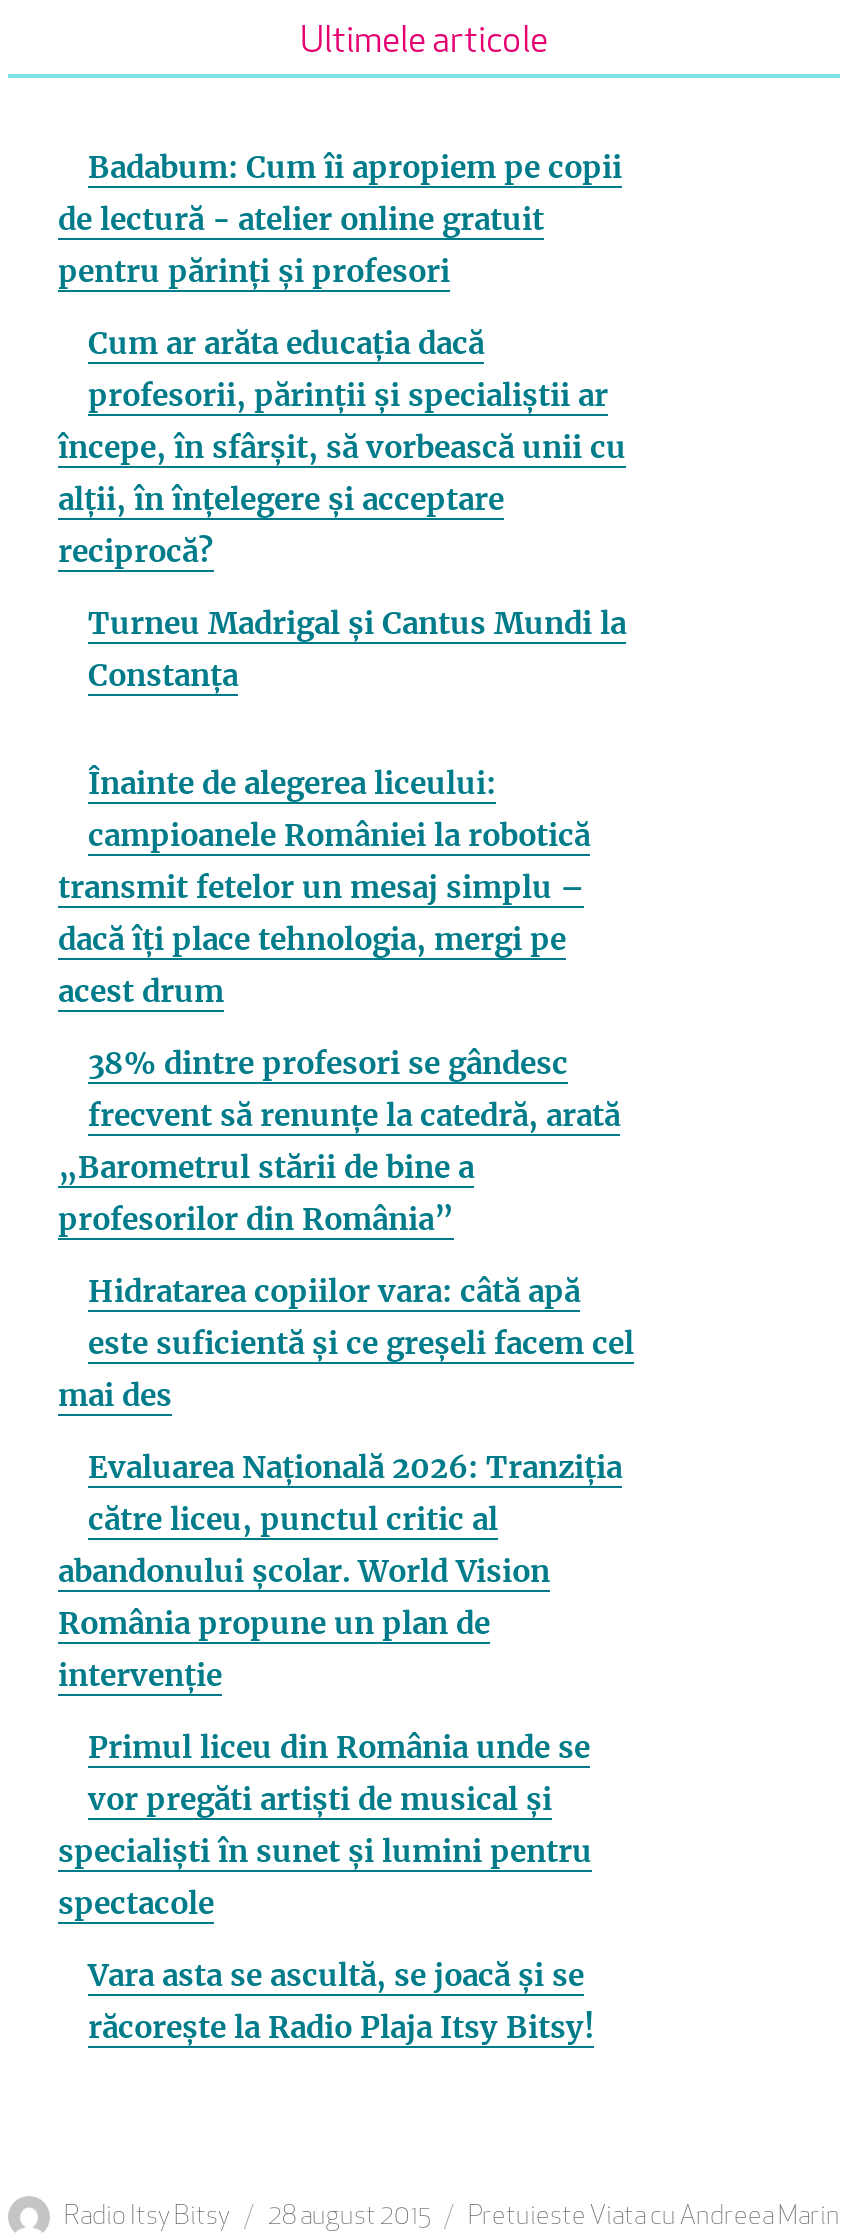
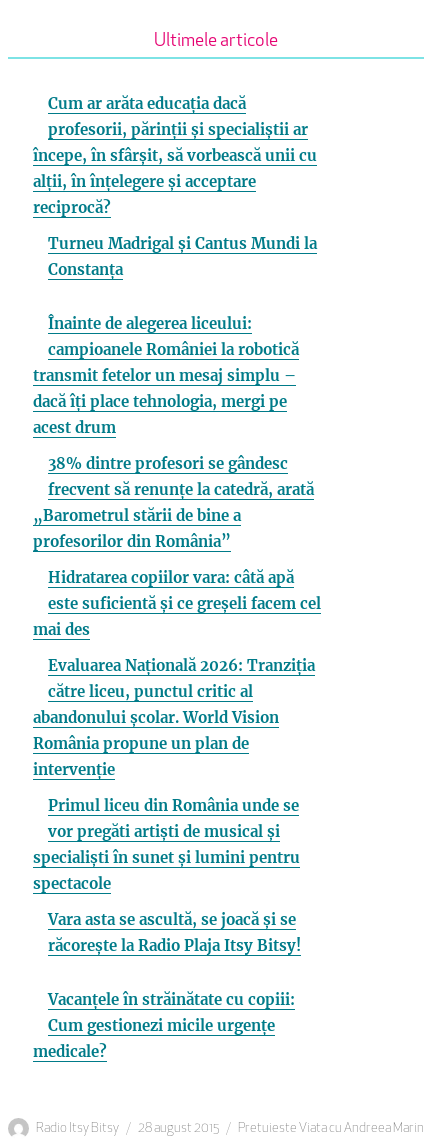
[58,149,622,291] Badabum: Cum îi apropiem pe copii | de lectură - atelier online gratuit | pentru părinți și profesori -> none
moved [58,325,634,2047] -> [33,94,321,955]: Cum ar arăta educația dacă | profesorii, părinții și specialiștii ar | începe, în sfârșit, să vorbească unii cu | ... | Vara asta se ascultă, se joacă și se | răcorește la Radio Plaja Itsy Bitsy!
none -> [33,990,295,1061] Vacanțele în străinătate cu copiii: | Cum gestionezi micile urgențe | medicale?

